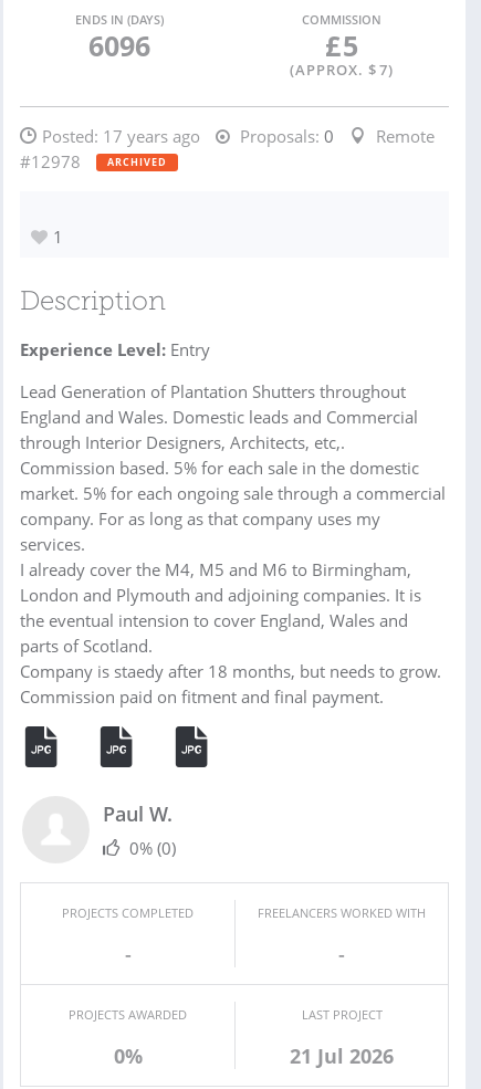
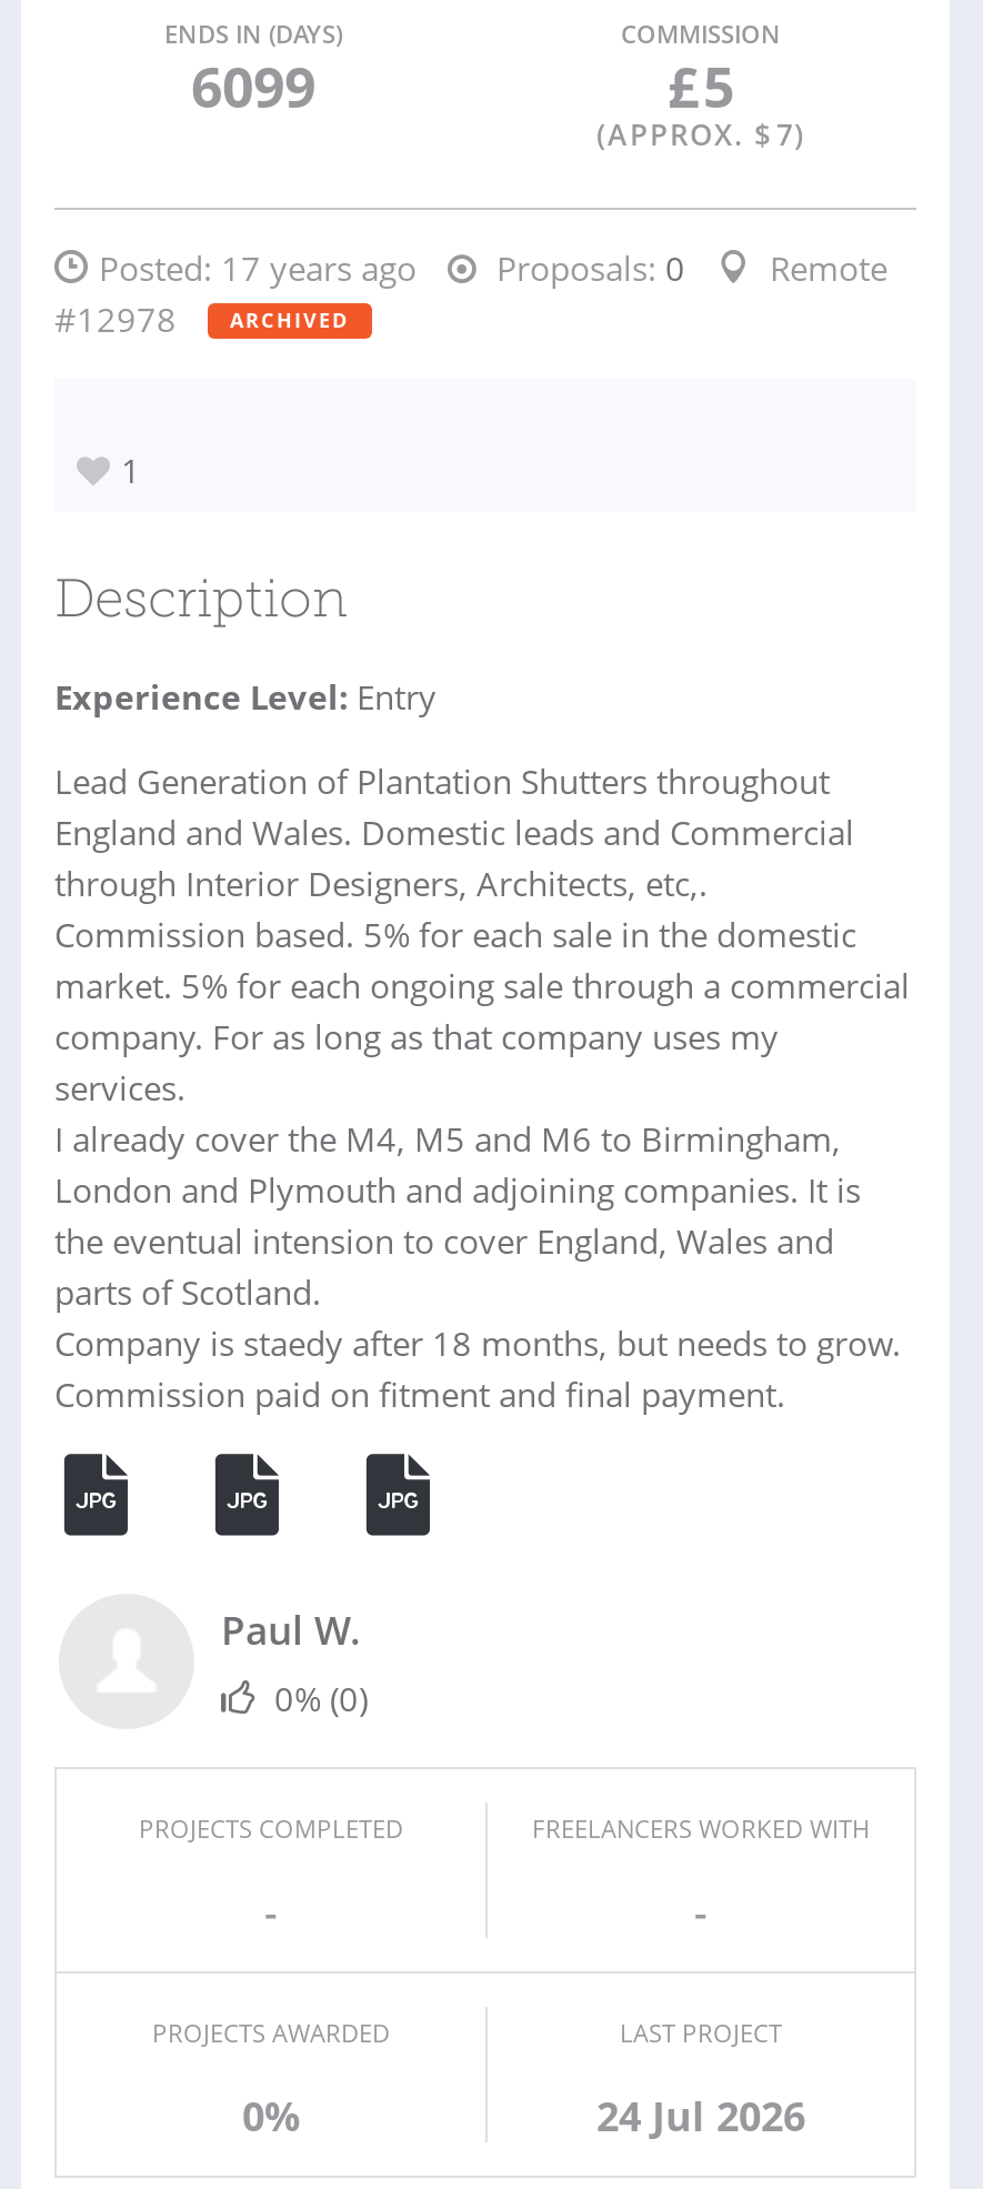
[88,27,150,64] 6096 -> [191,48,315,123] 6099
[290,1043,394,1069] 21 Jul 2026 -> [596,2089,805,2142] 24 Jul 2026

